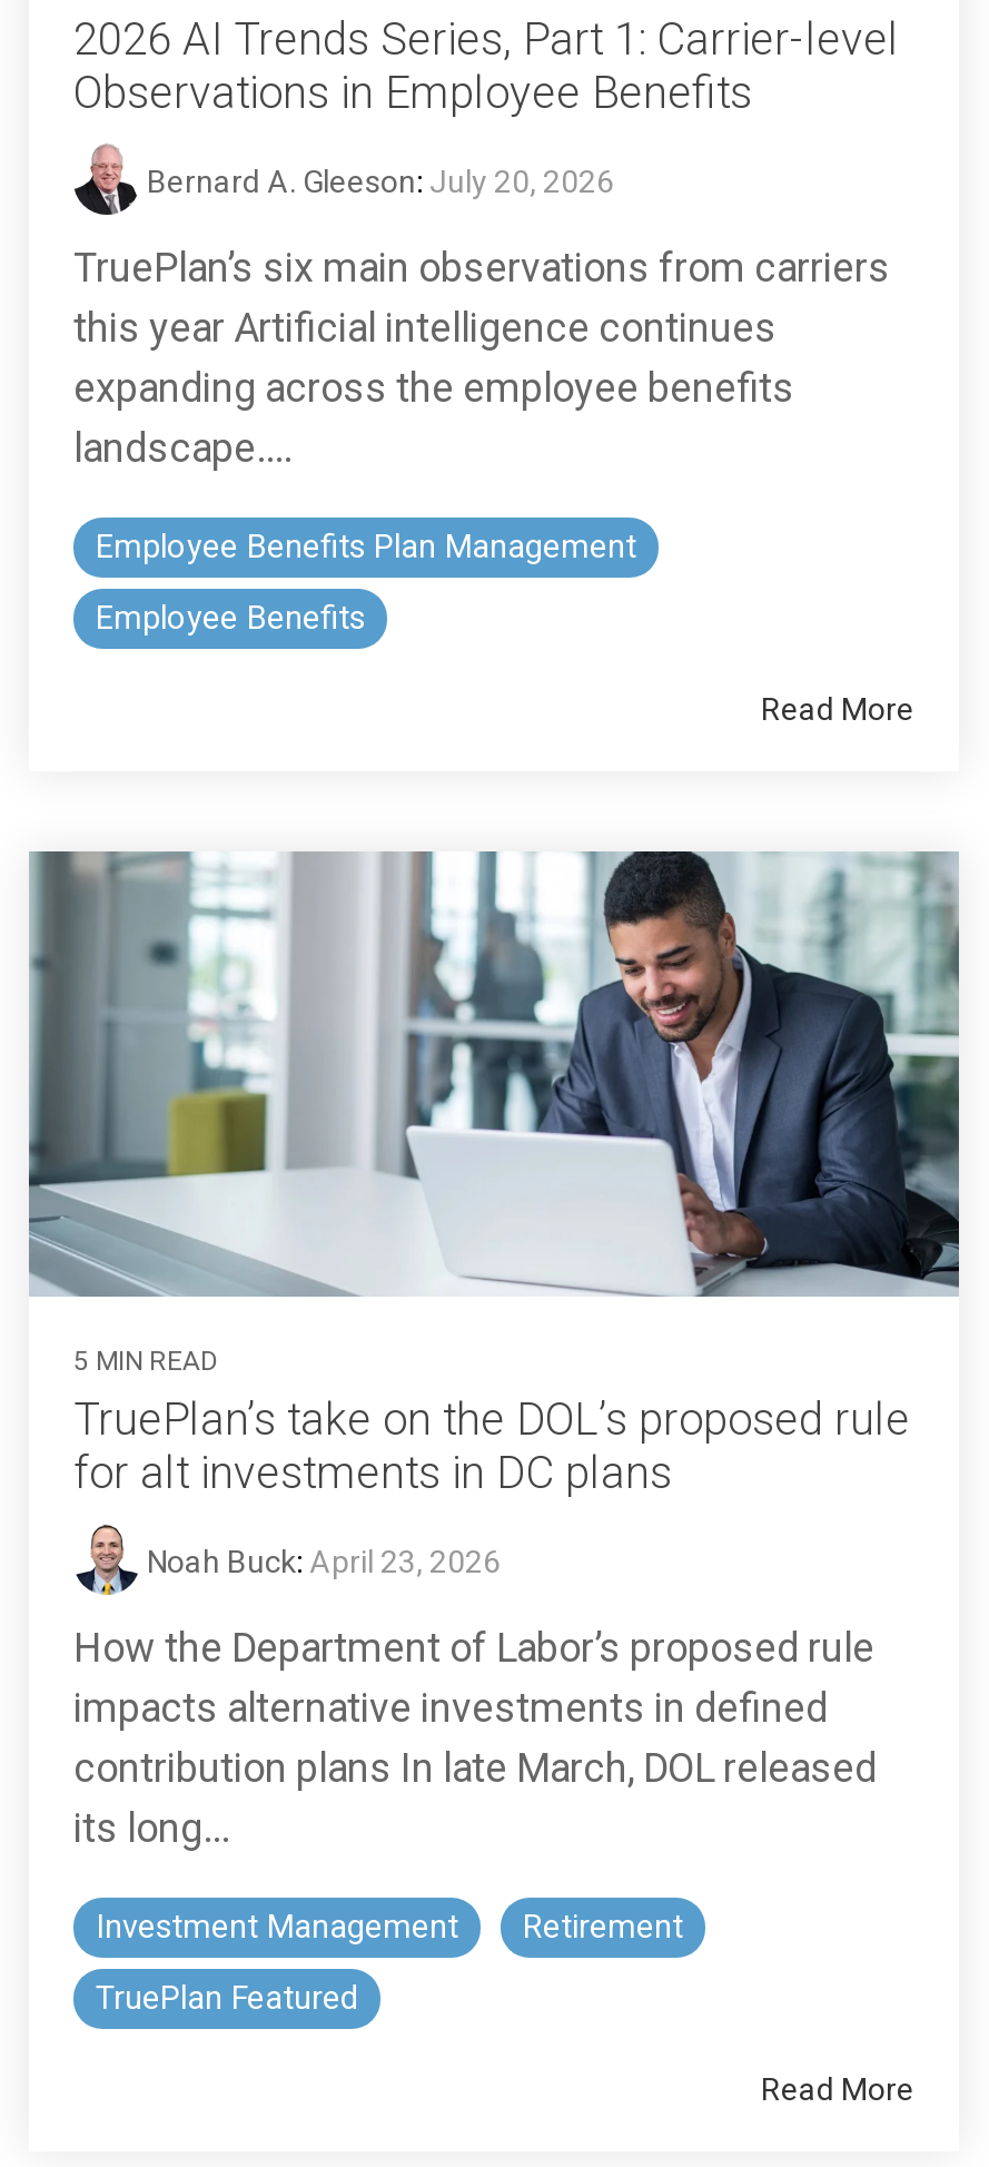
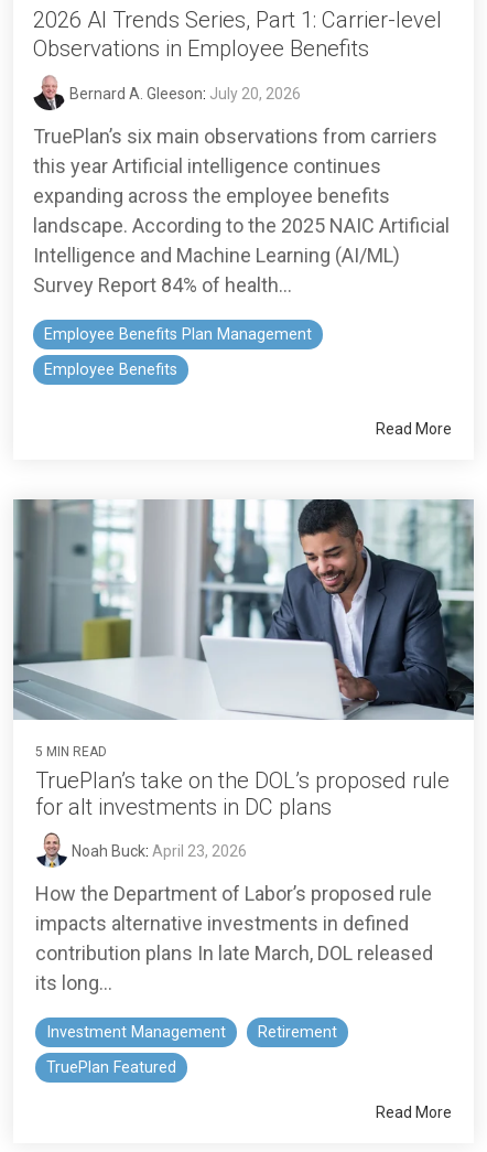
[73,424,291,470] landscape.... -> [33,214,450,296] landscape. According to the 2025 NAIC Artificial | Intelligence and Machine Learning (AI/ML) | Survey Report 84% of health...

